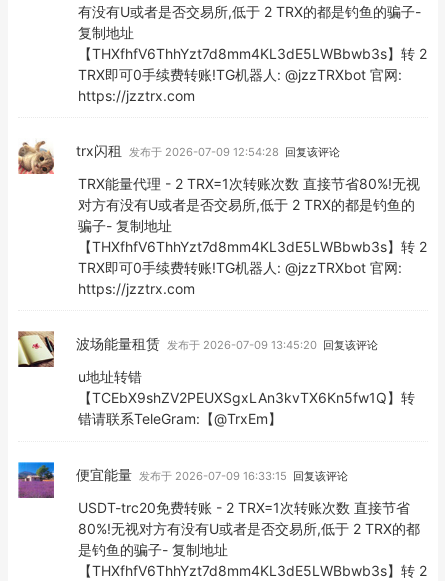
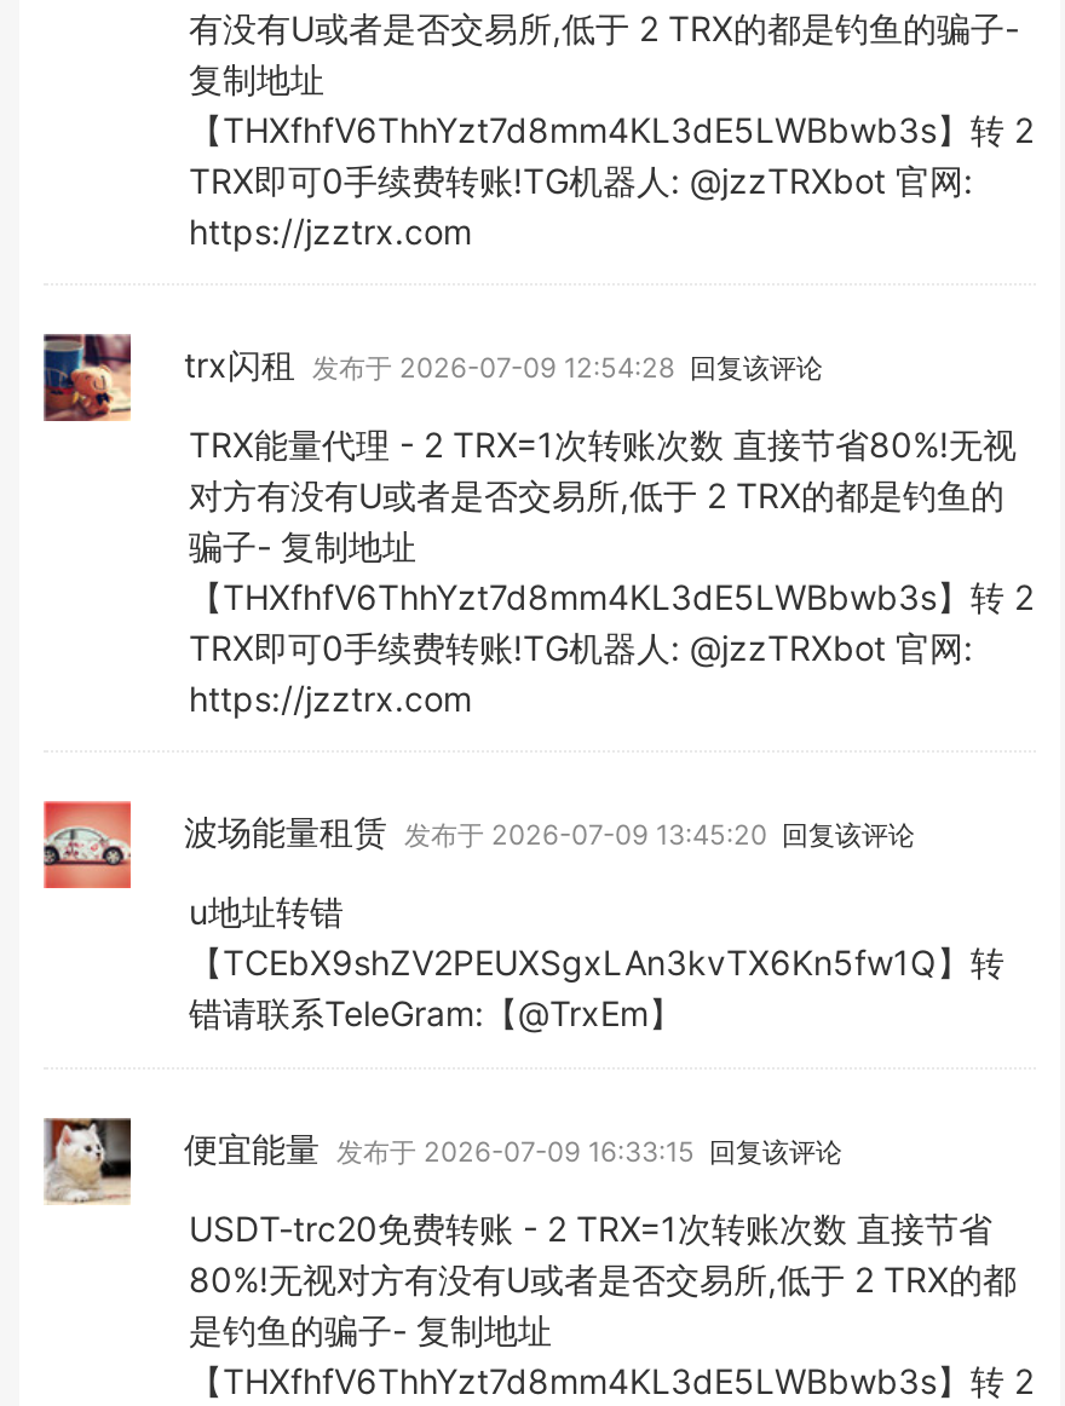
[17,138,55,175] [image] -> [41,332,133,423] [image]
[17,330,55,368] [image] -> [41,799,133,891] [image]
[17,461,55,499] [image] -> [41,1116,133,1205] [image]

